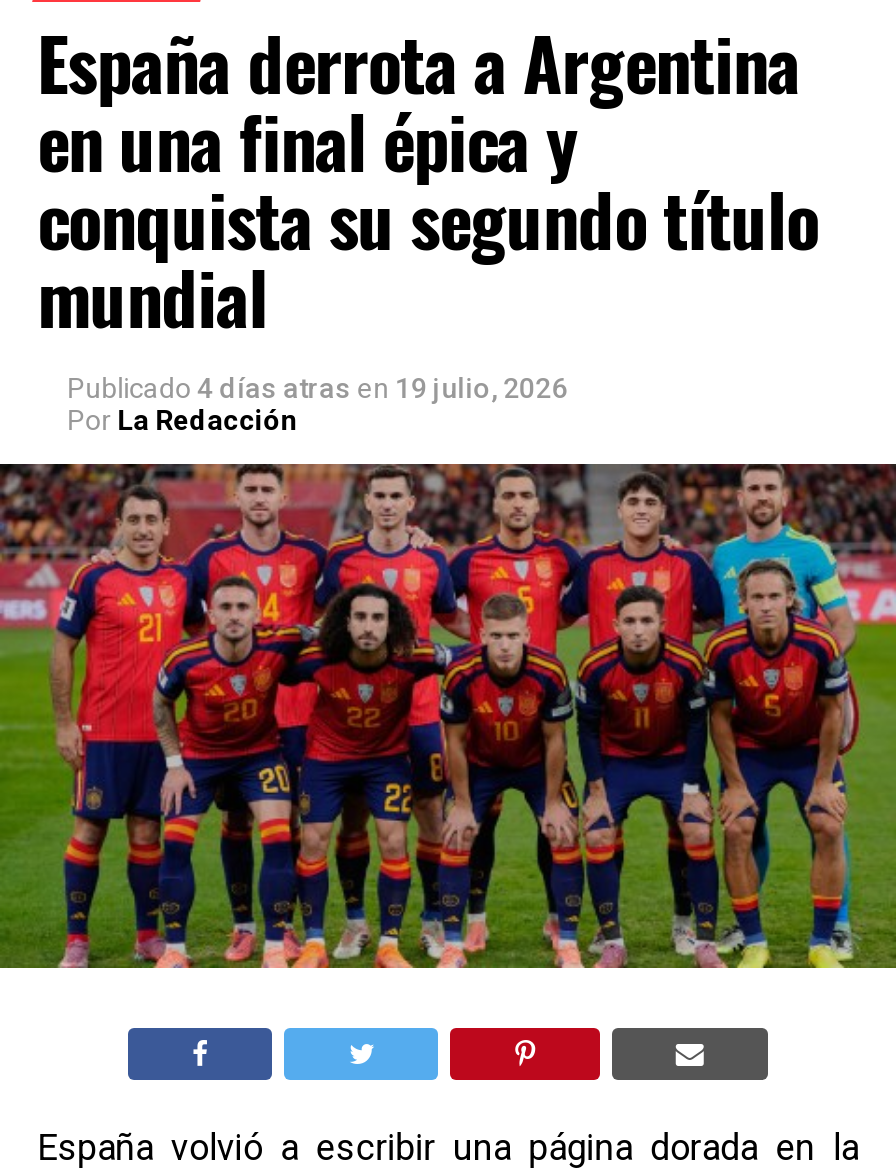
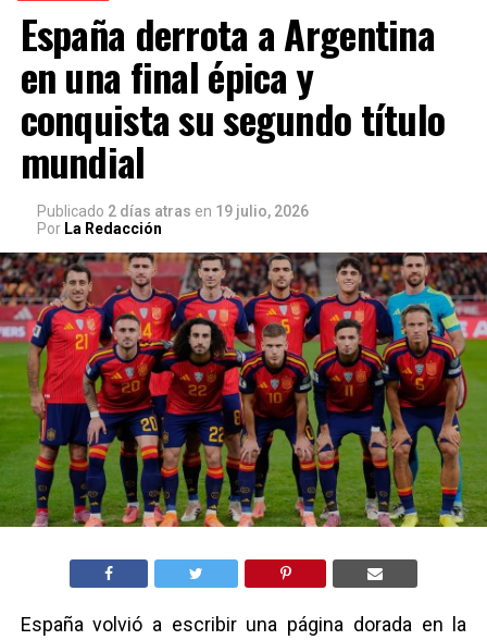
[67,372,567,404] Publicado 4 días atras en 19 julio, 2026 -> [37,202,308,220] Publicado 2 días atras en 19 julio, 2026

